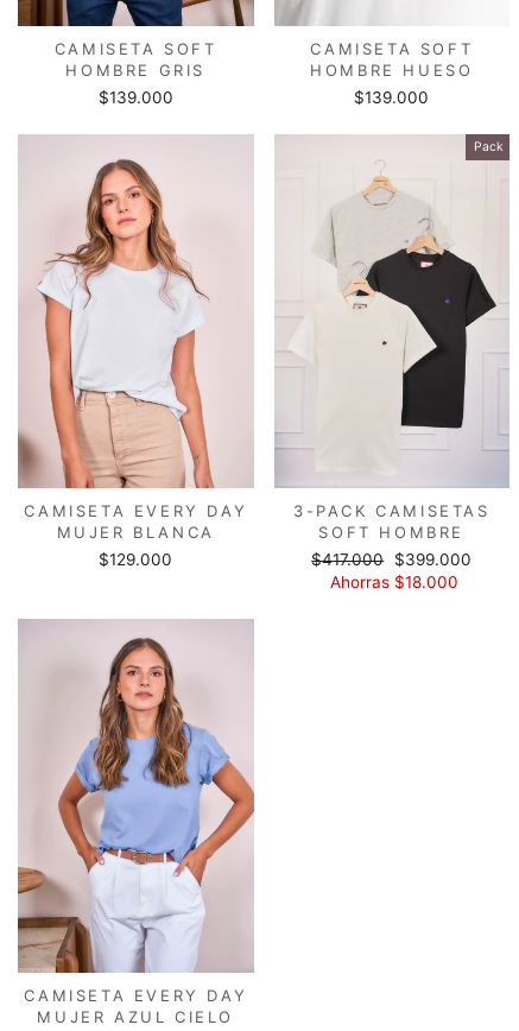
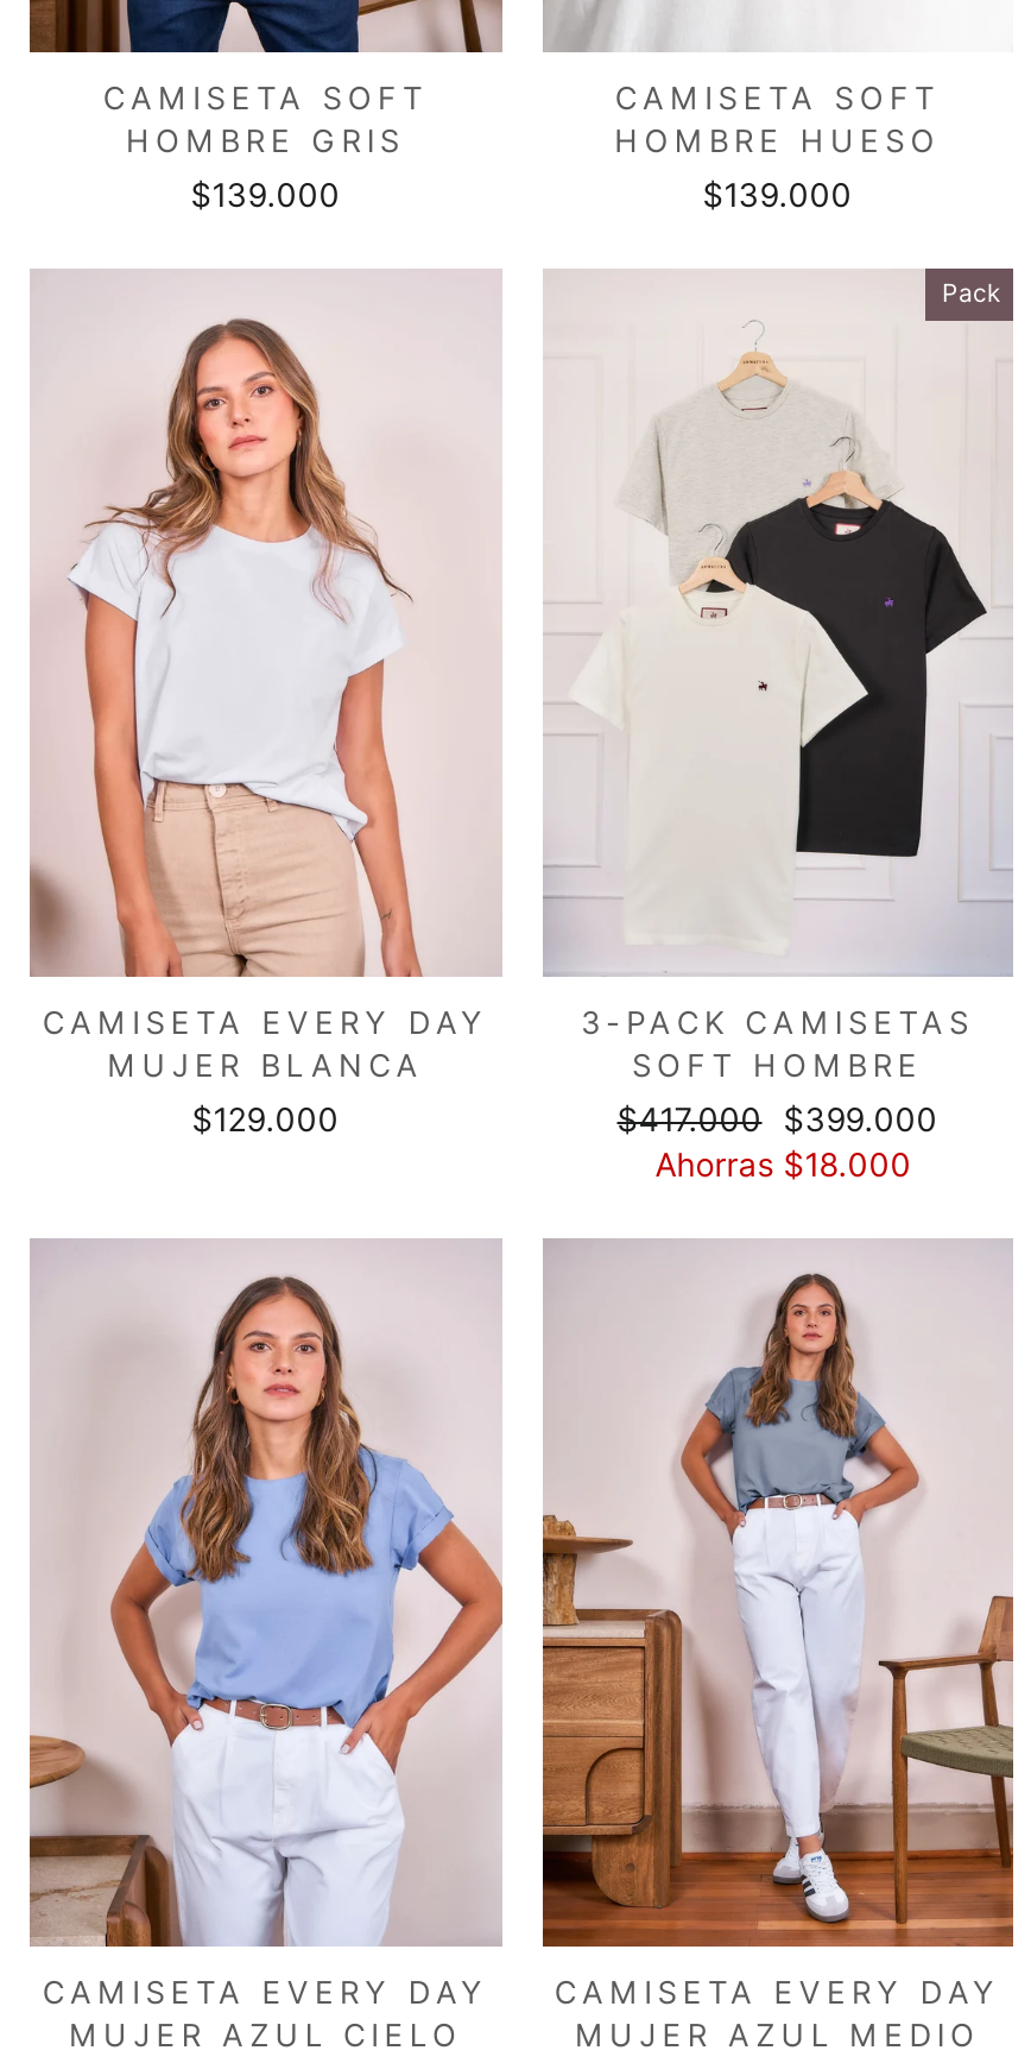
none -> [540,1238,1016,2052] [image] | CAMISETA EVERY DAY | MUJER AZUL MEDIO

